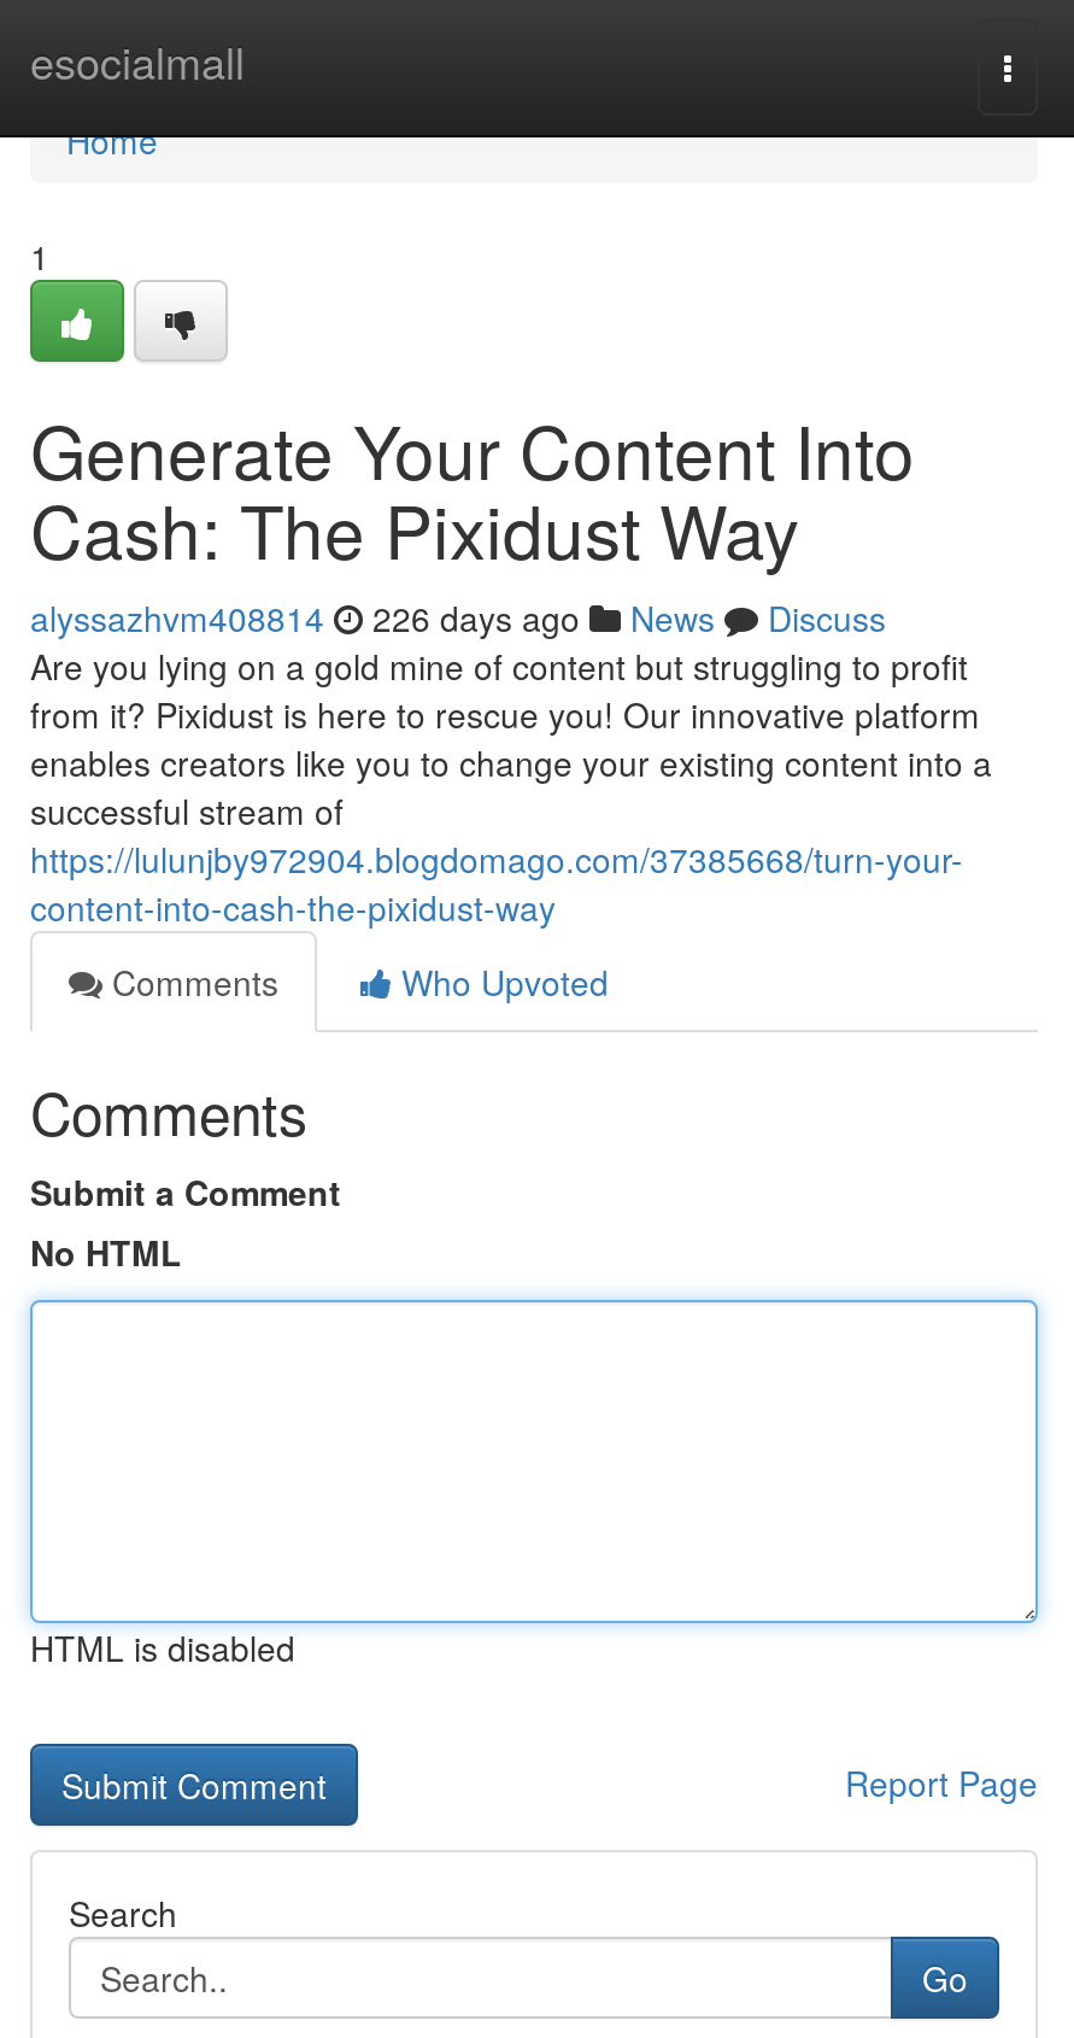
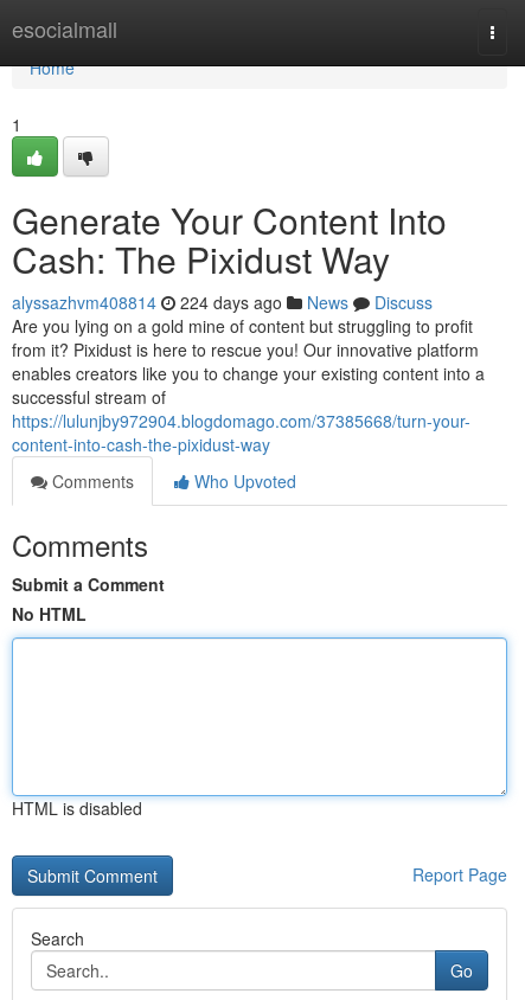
[30,593,886,642] alyssazhvm408814 226 days ago News Discuss -> [12,290,433,314] alyssazhvm408814 224 days ago News Discuss

